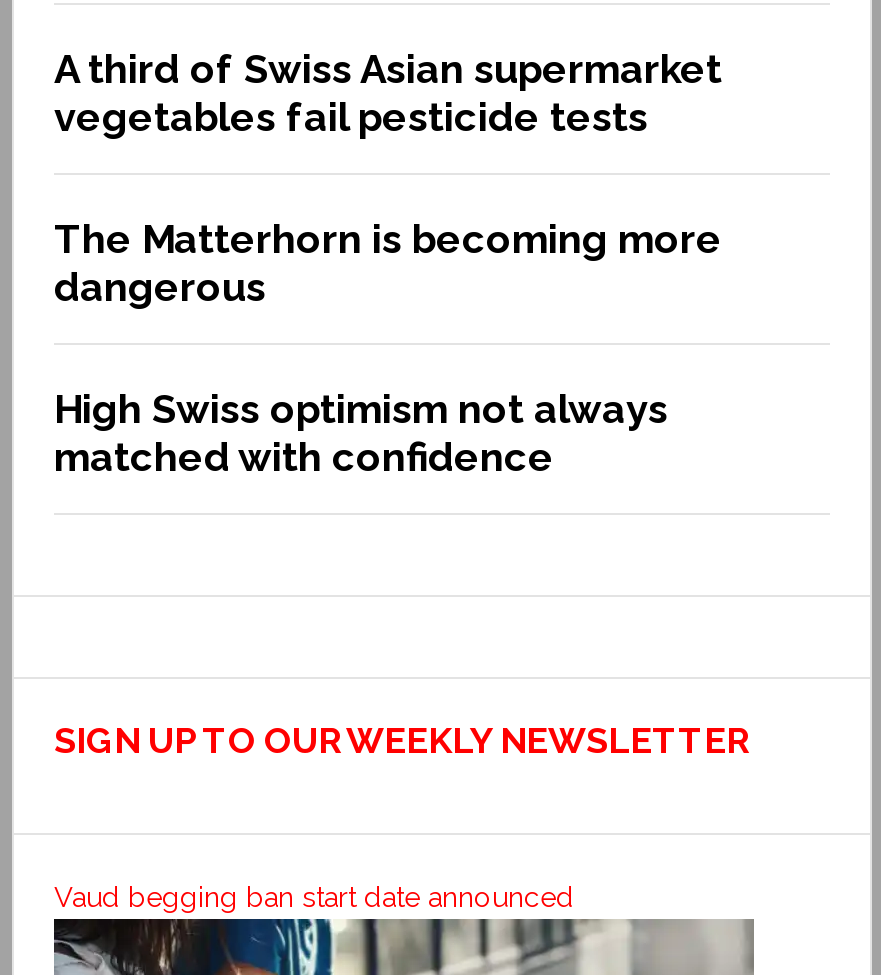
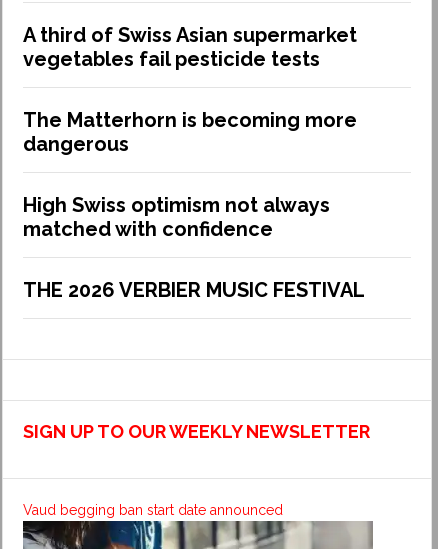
none -> [23,278,365,302] THE 2026 VERBIER MUSIC FESTIVAL

